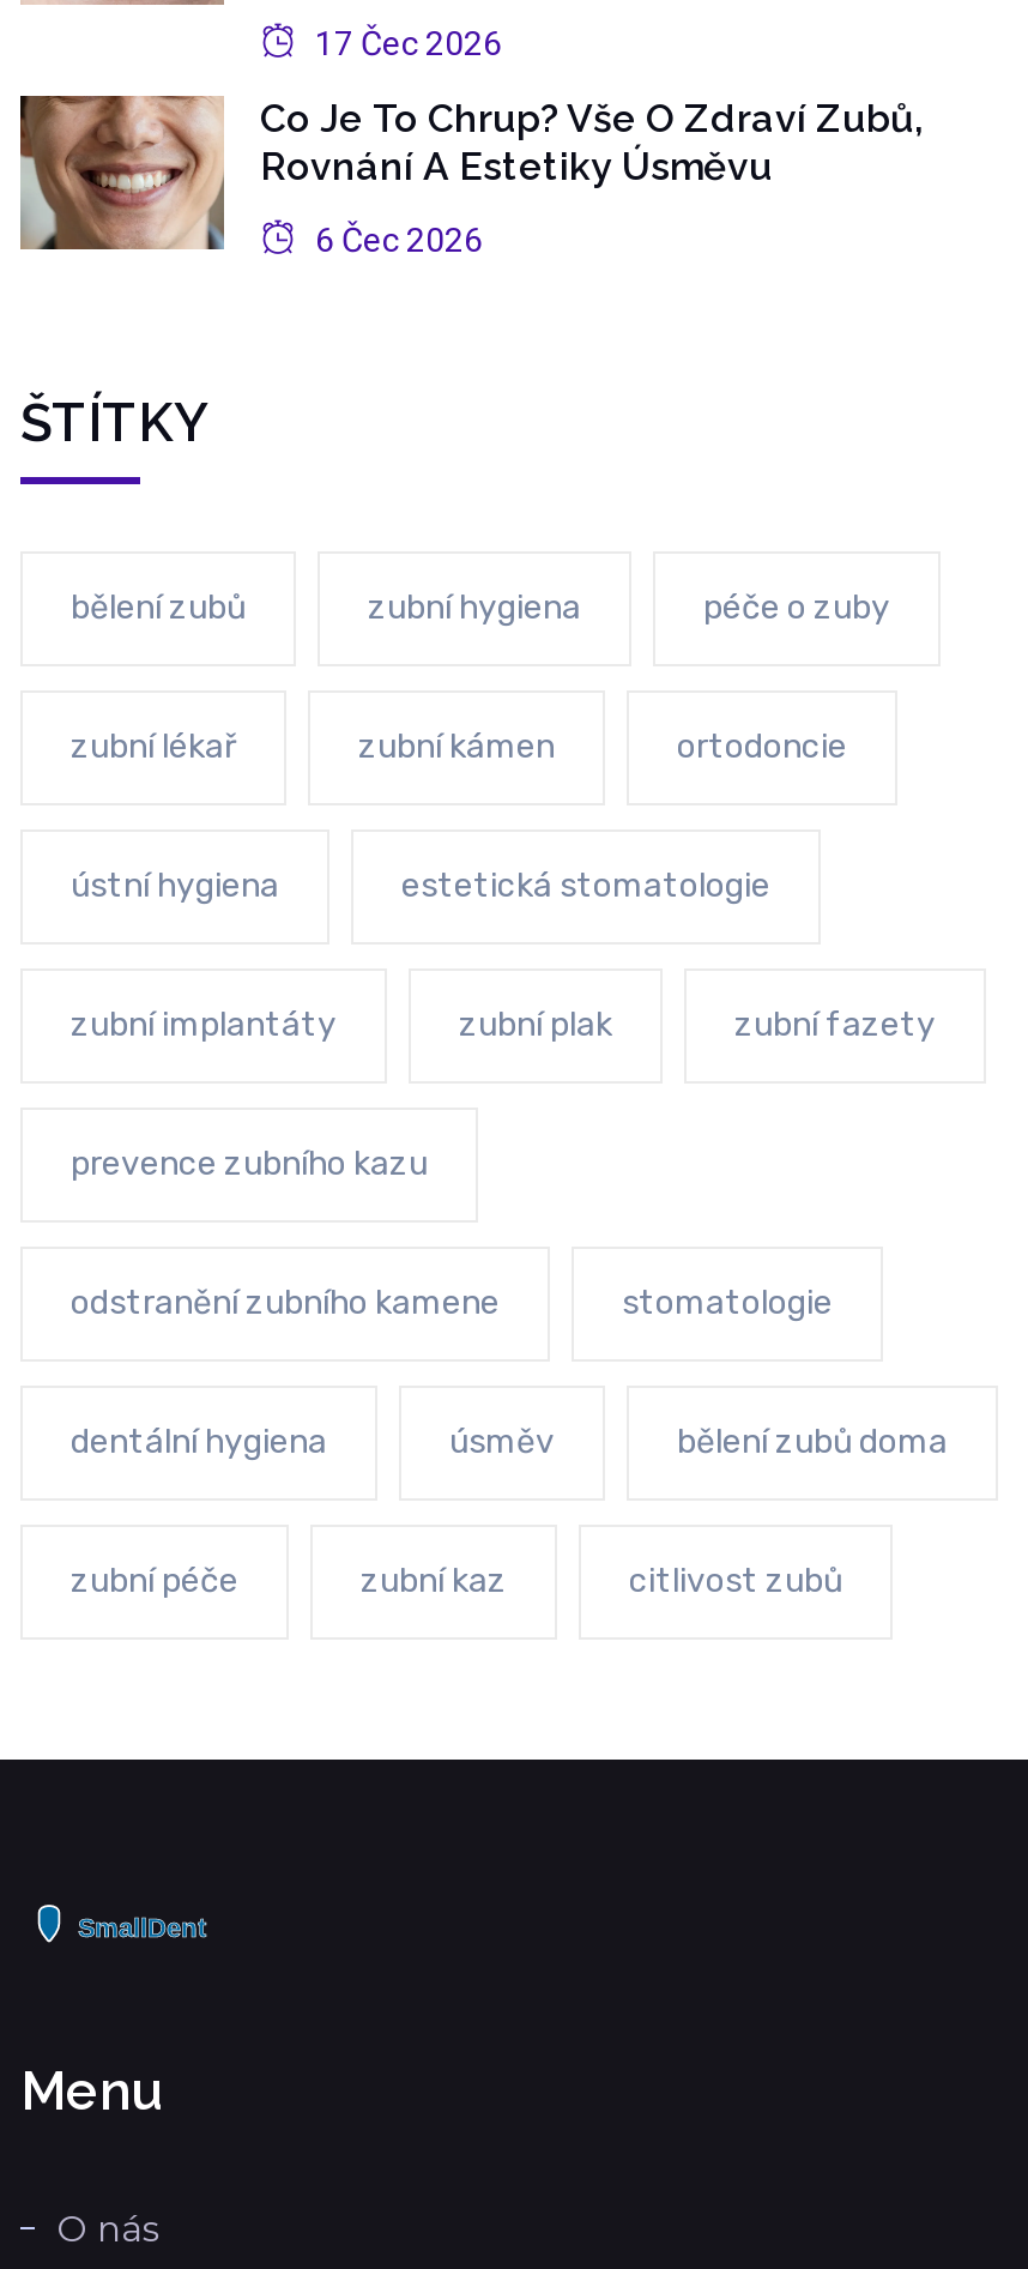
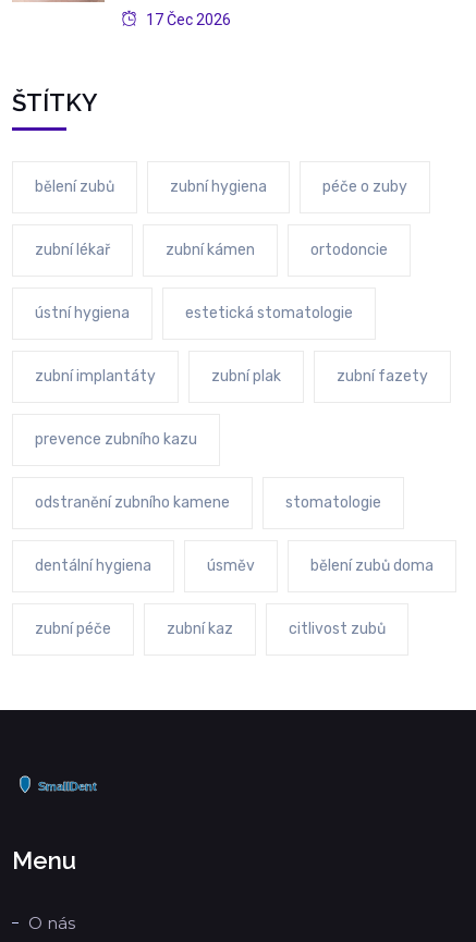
[18,93,924,259] [image] | Co Je To Chrup? Vše O Zdraví Zubů, | Rovnání A Estetiky Úsměvu | 6 Čec 2026 -> none

